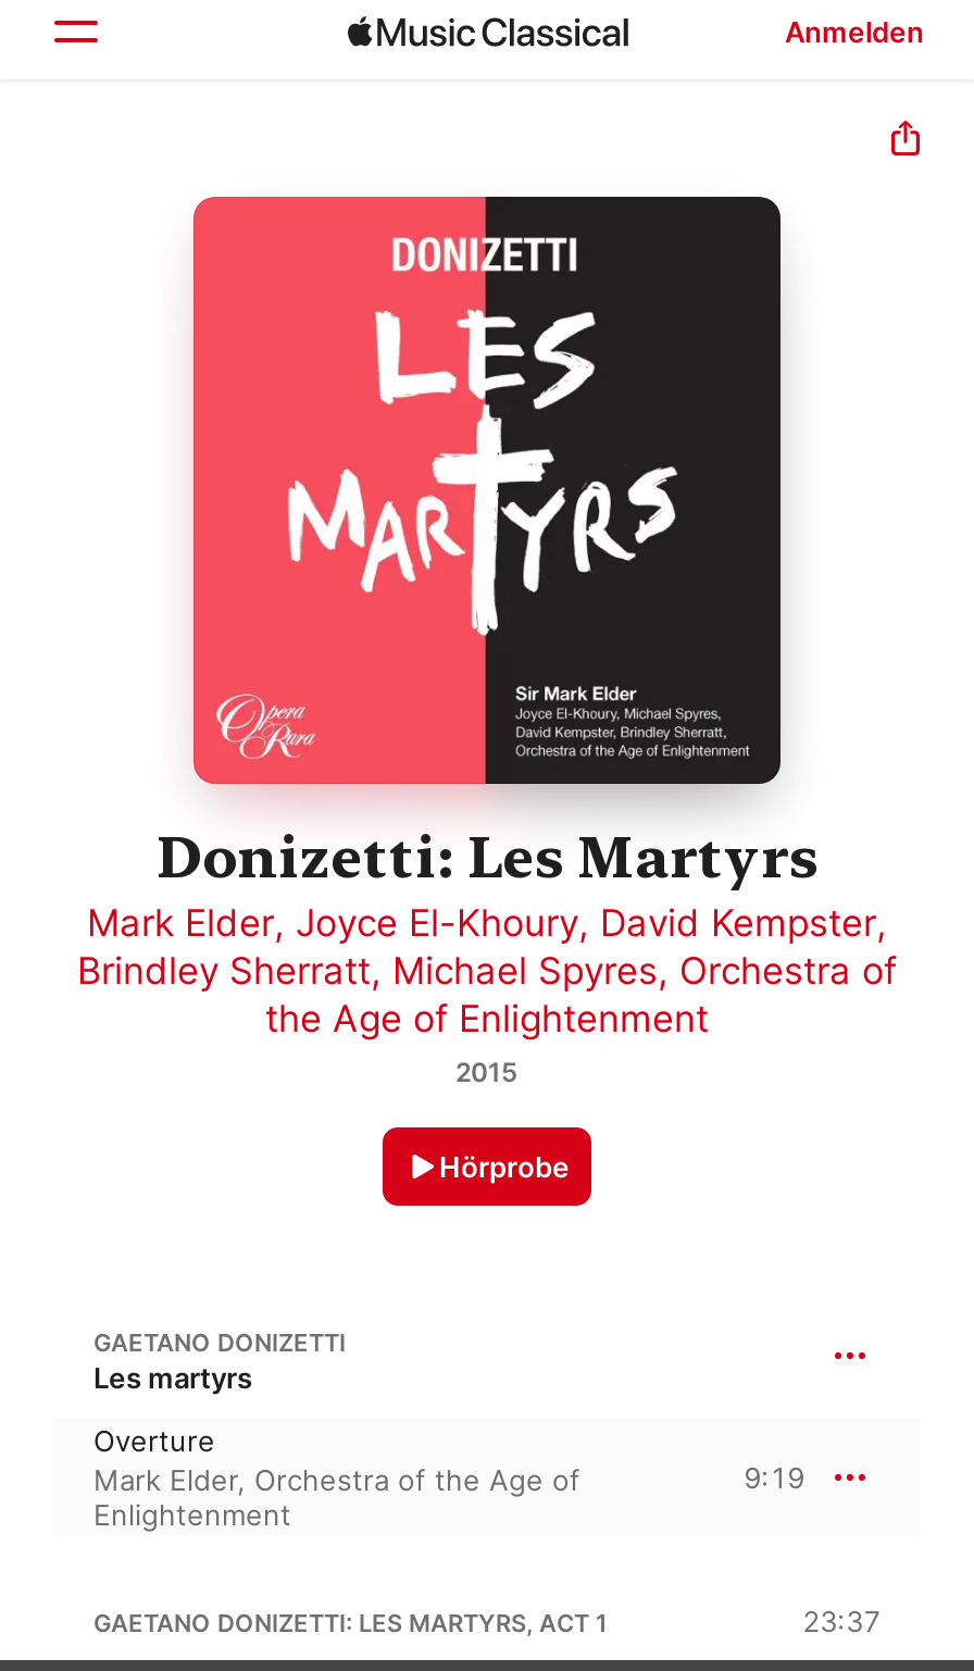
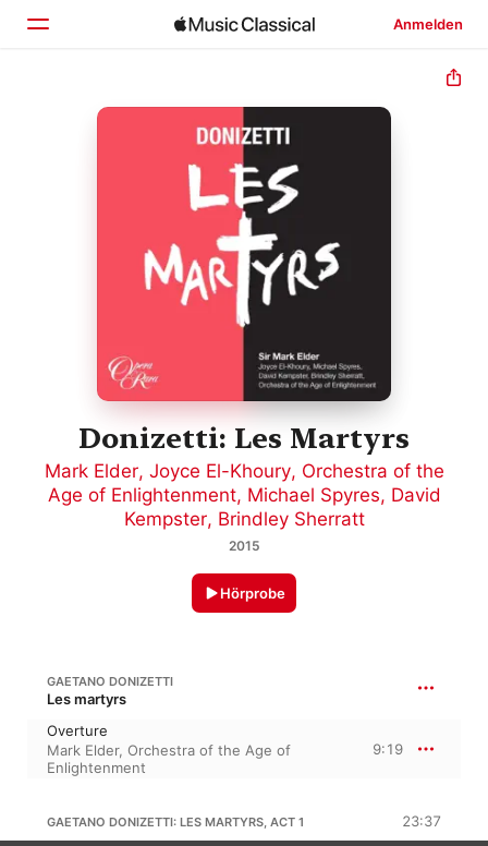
[77,902,897,1041] Mark Elder, Joyce El-Khoury, David Kempster, | Brindley Sherratt, Michael Spyres, Orchestra of | the Age of Enlightenment -> [44,461,444,530] Mark Elder, Joyce El-Khoury, Orchestra of the | Age of Enlightenment, Michael Spyres, David | Kempster, Brindley Sherratt

